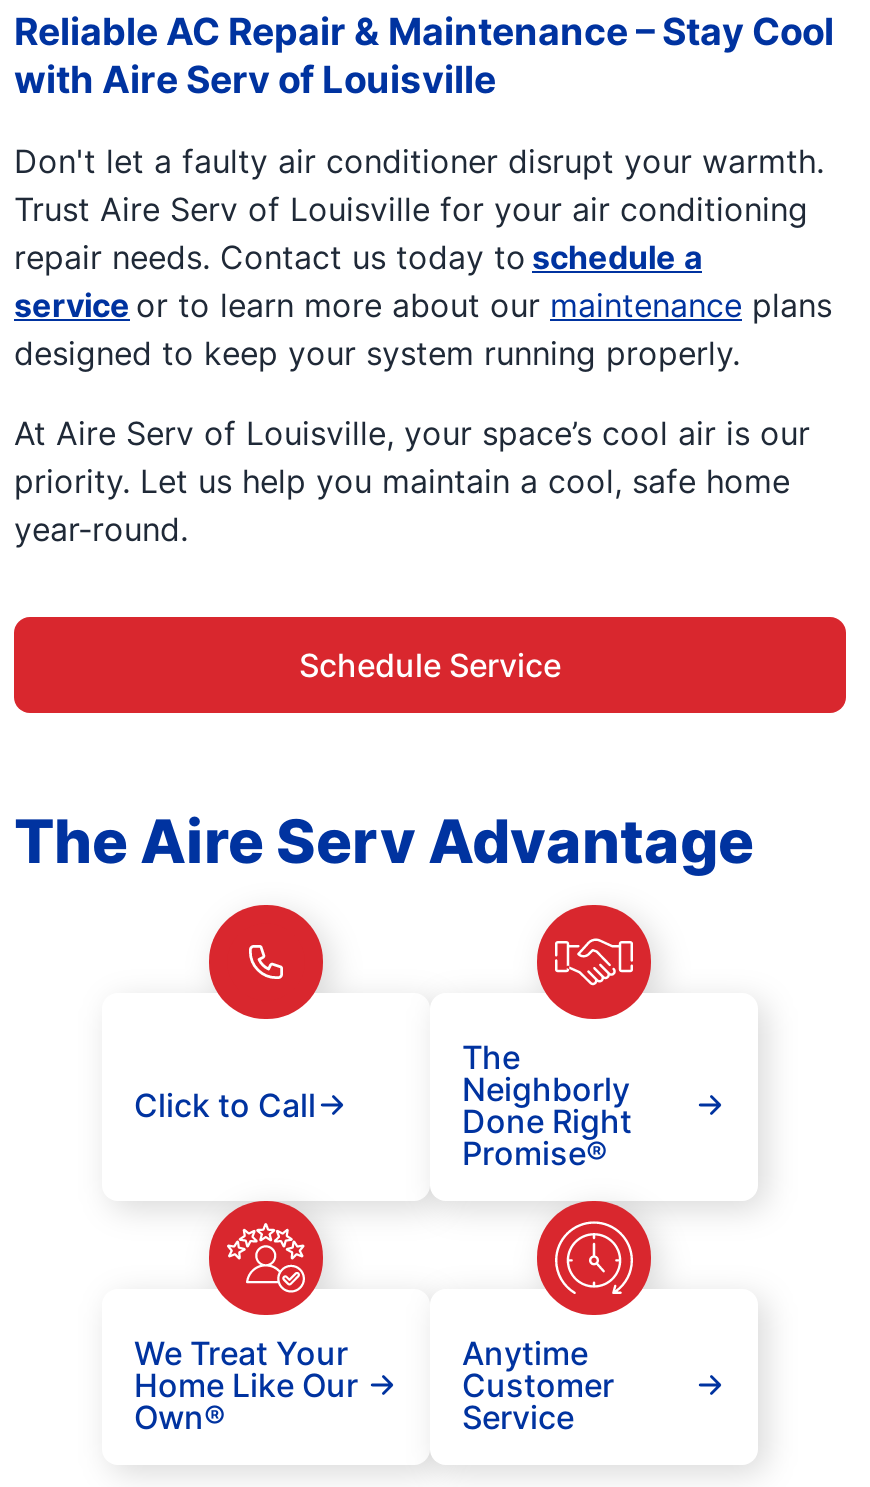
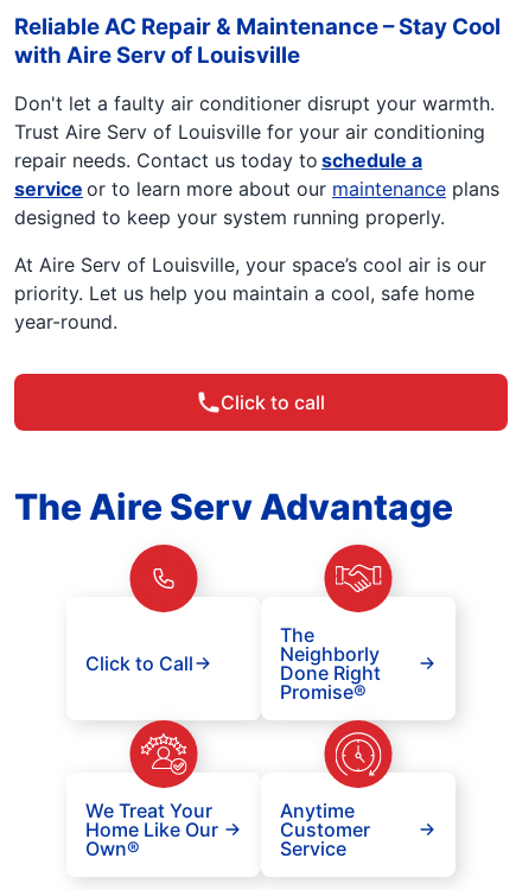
[299,645,561,685] Schedule Service -> [221,390,325,414] Click to call

